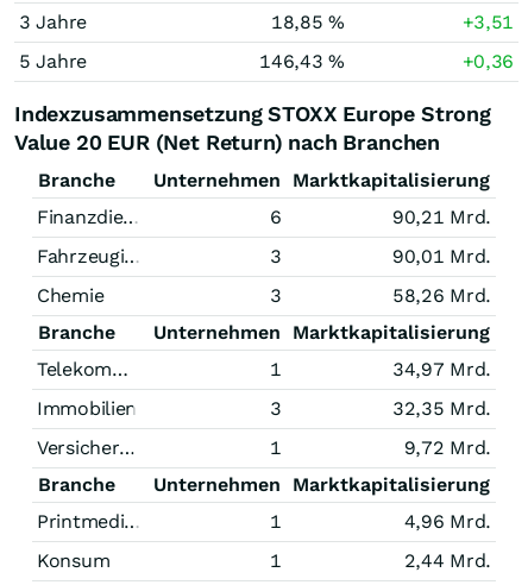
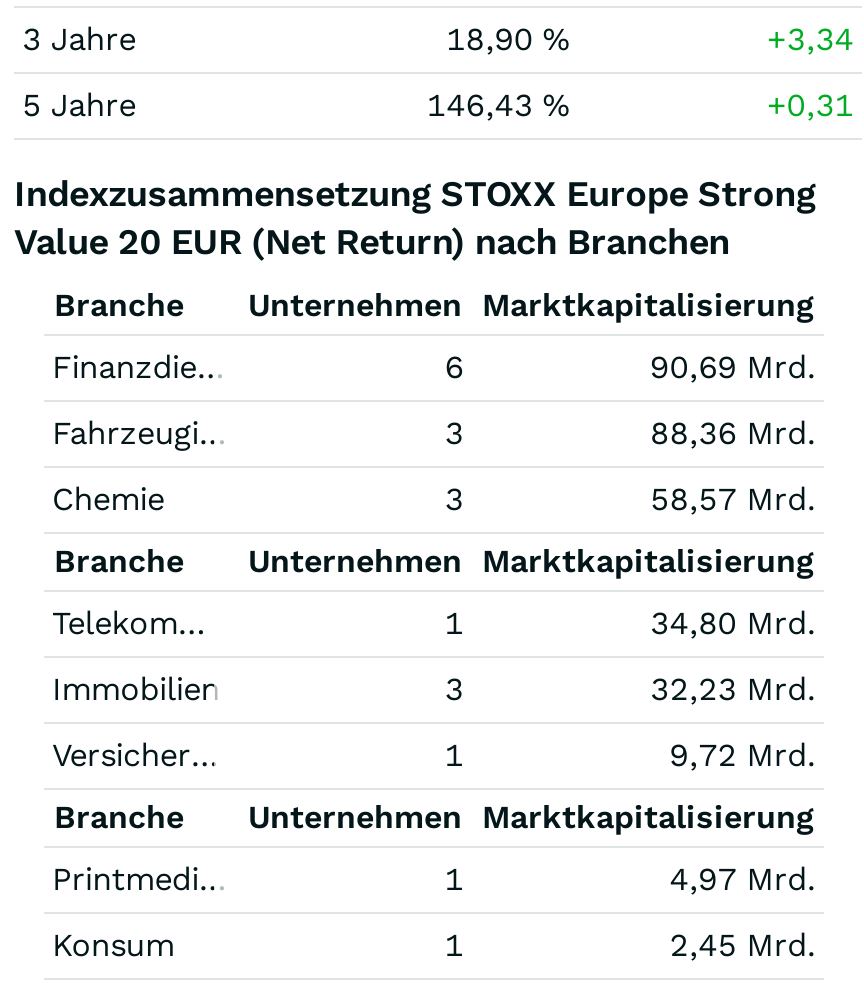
[271,11,345,33] 18,85 % -> [446,20,570,58] 18,90 %
[462,11,514,33] +3,51 -> [767,20,854,58] +3,34
[462,50,514,73] +0,36 -> [767,86,854,124] +0,31
[392,206,491,228] 90,21 Mrd. -> [650,348,816,386] 90,69 Mrd.
[392,245,491,268] 90,01 Mrd. -> [650,414,816,452] 88,36 Mrd.
[392,284,491,307] 58,26 Mrd. -> [650,480,816,518] 58,57 Mrd.
[392,358,491,380] 34,97 Mrd. -> [650,604,816,642] 34,80 Mrd.
[392,397,491,420] 32,35 Mrd. -> [650,670,816,708] 32,23 Mrd.
[404,510,491,533] 4,96 Mrd. -> [669,860,816,898] 4,97 Mrd.
[404,549,491,572] 2,44 Mrd. -> [669,926,816,964] 2,45 Mrd.

